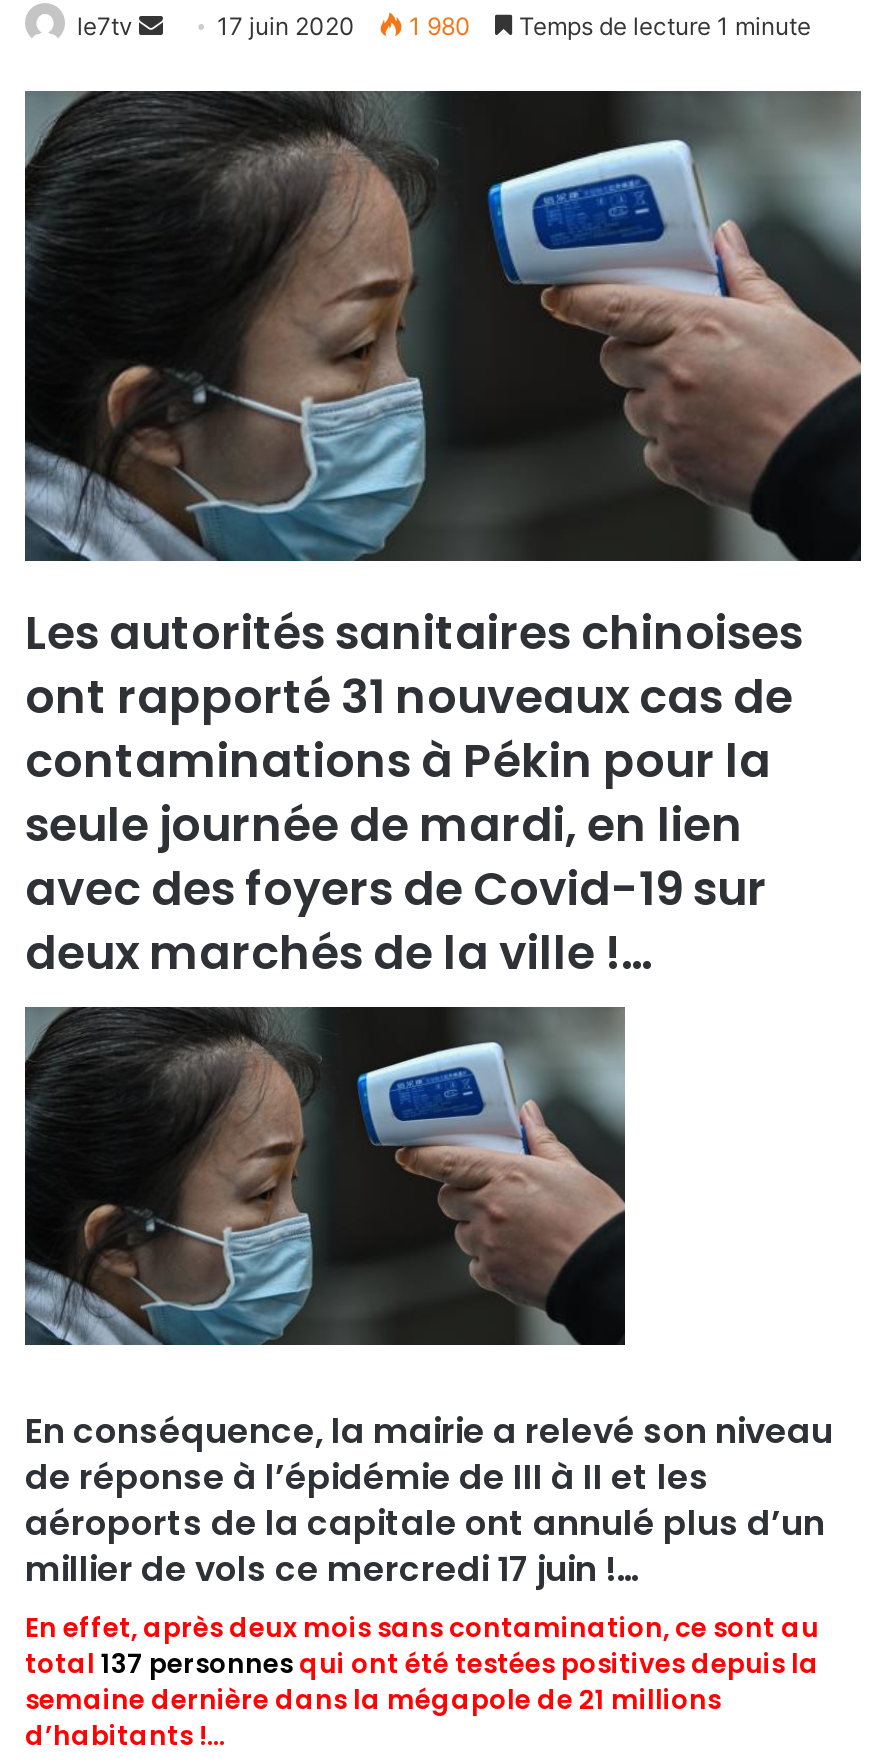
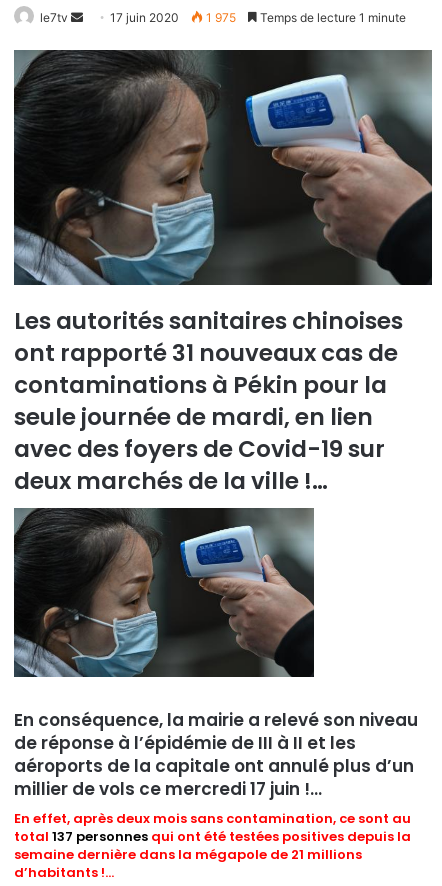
[403,11,471,41] 1 980 -> [203,10,236,25] 1 975

